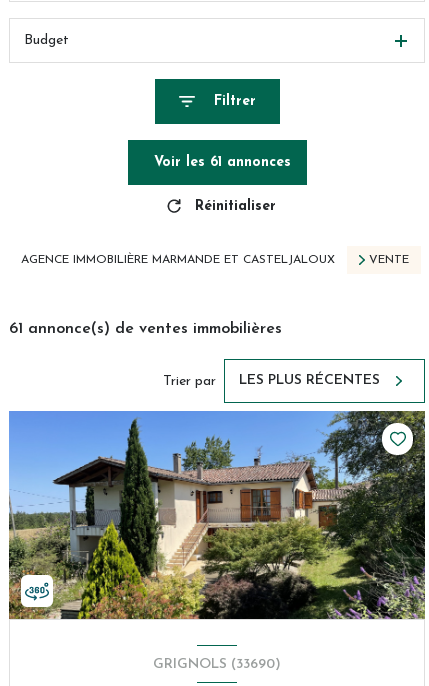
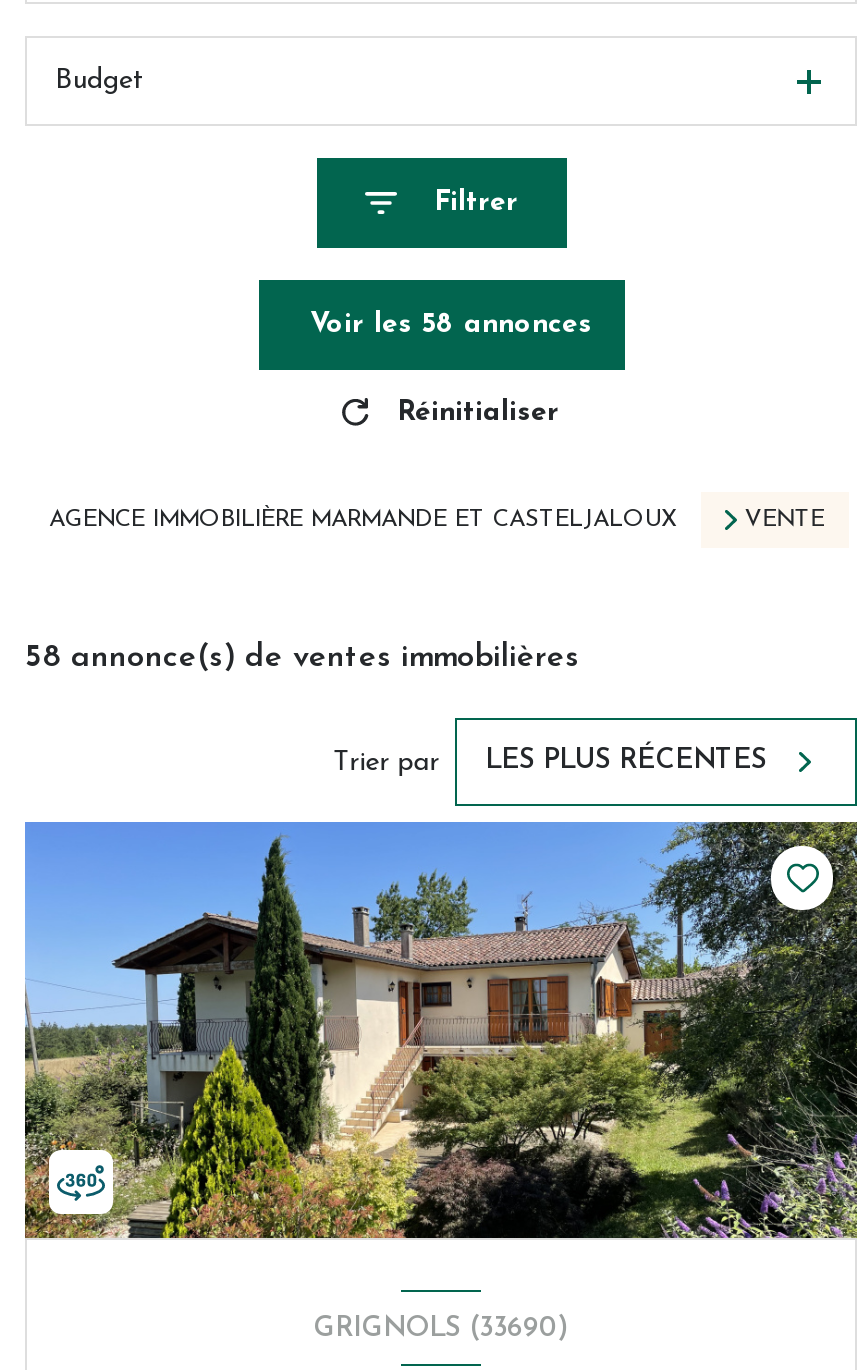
[153,155,290,170] Voir les 61 annonces -> [310,310,592,340] Voir les 58 annonces
[9,321,282,337] 61 annonce(s) de ventes immobilières -> [25,641,579,673] 58 annonce(s) de ventes immobilières

